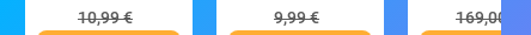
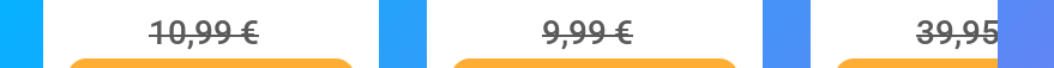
[456,8,520,27] 169,00 € -> [916,13,1026,51] 39,95 €

